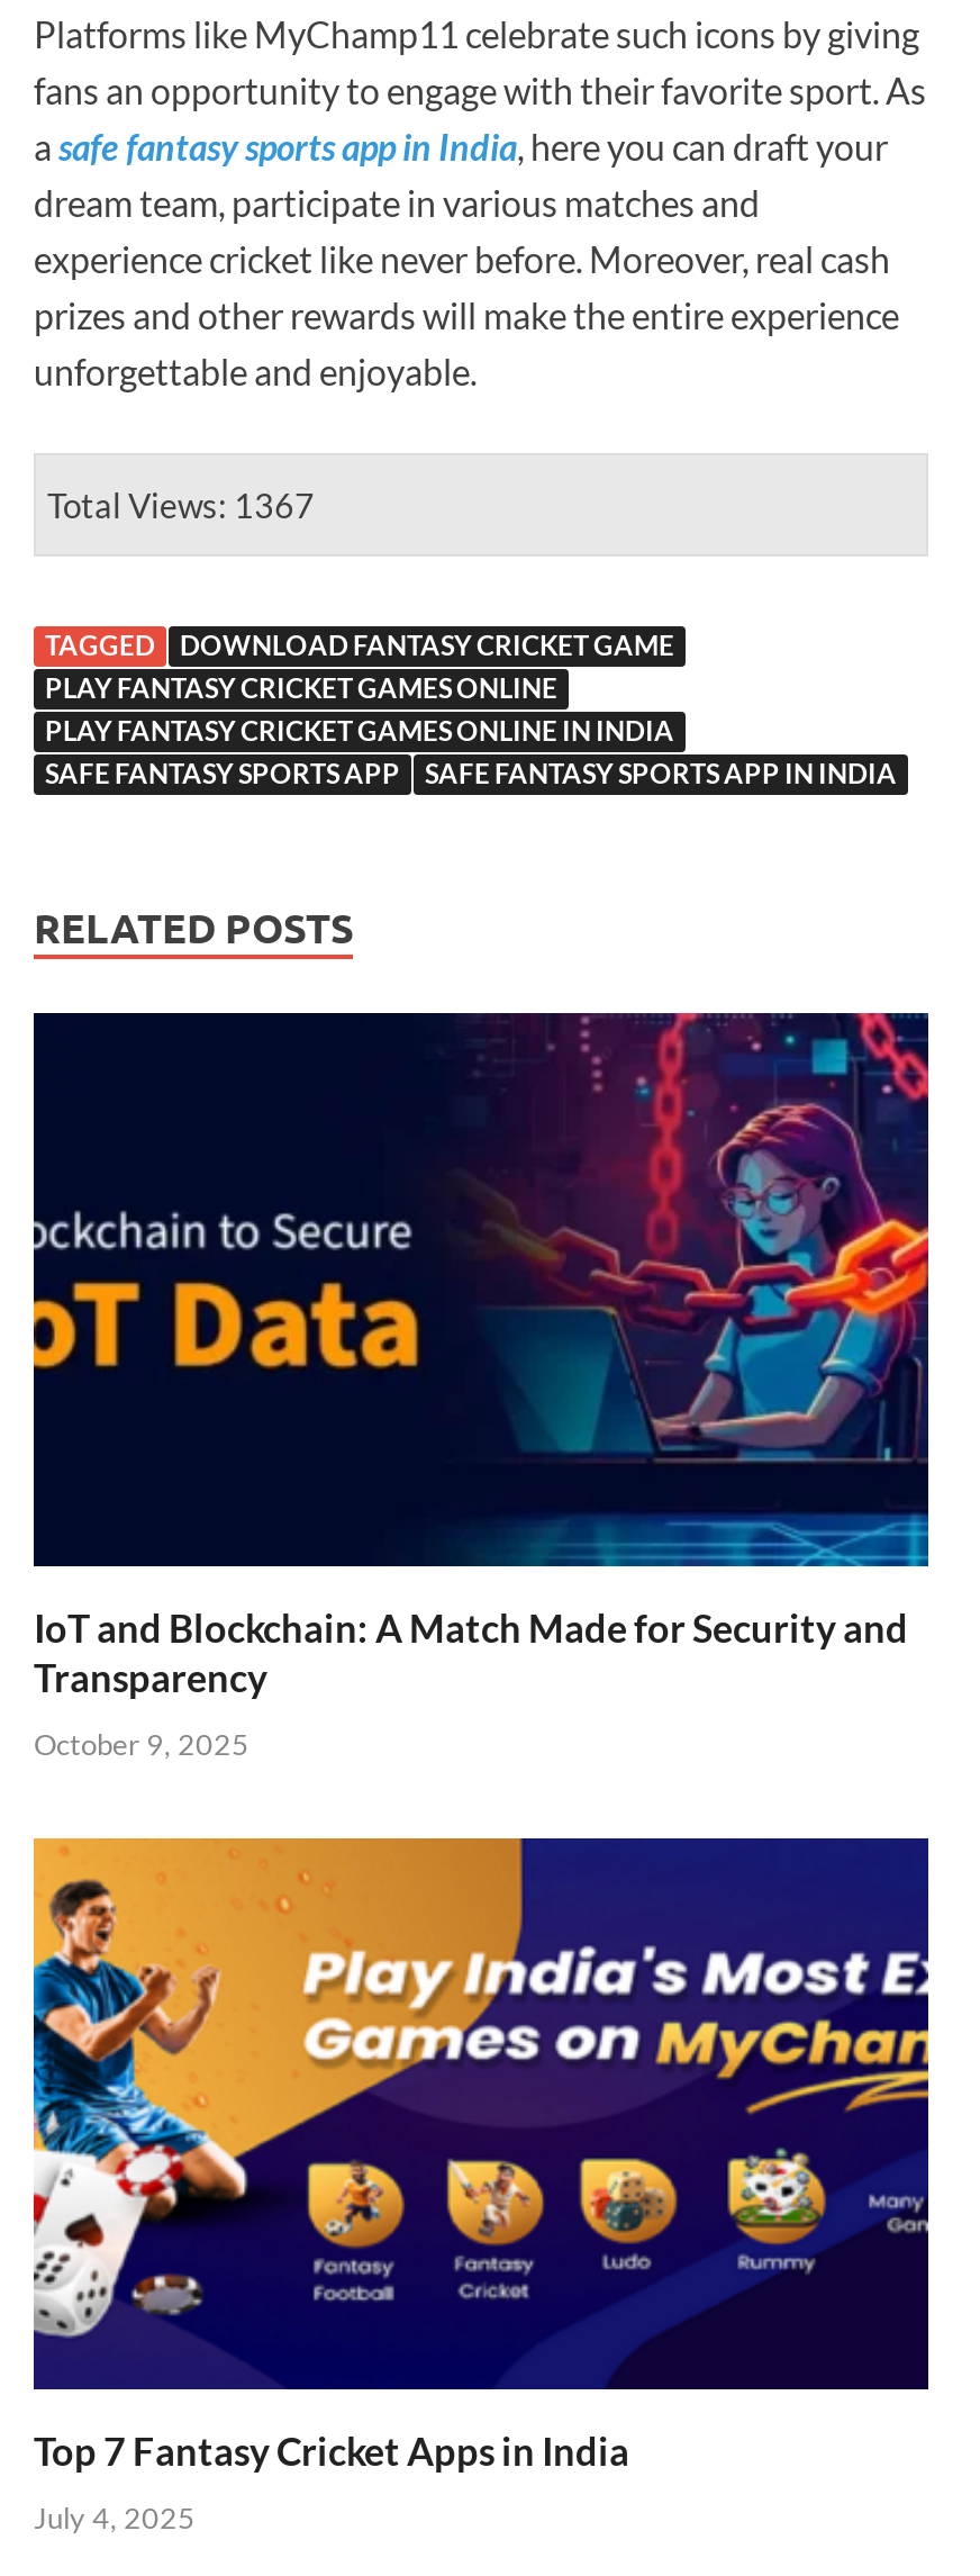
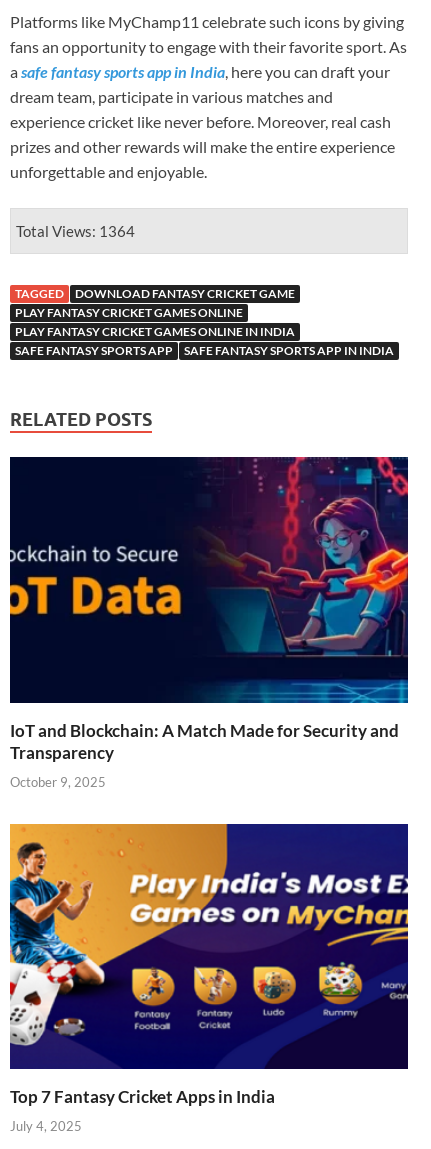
[47,485,315,525] Total Views: 1367 -> [16,222,135,240] Total Views: 1364

